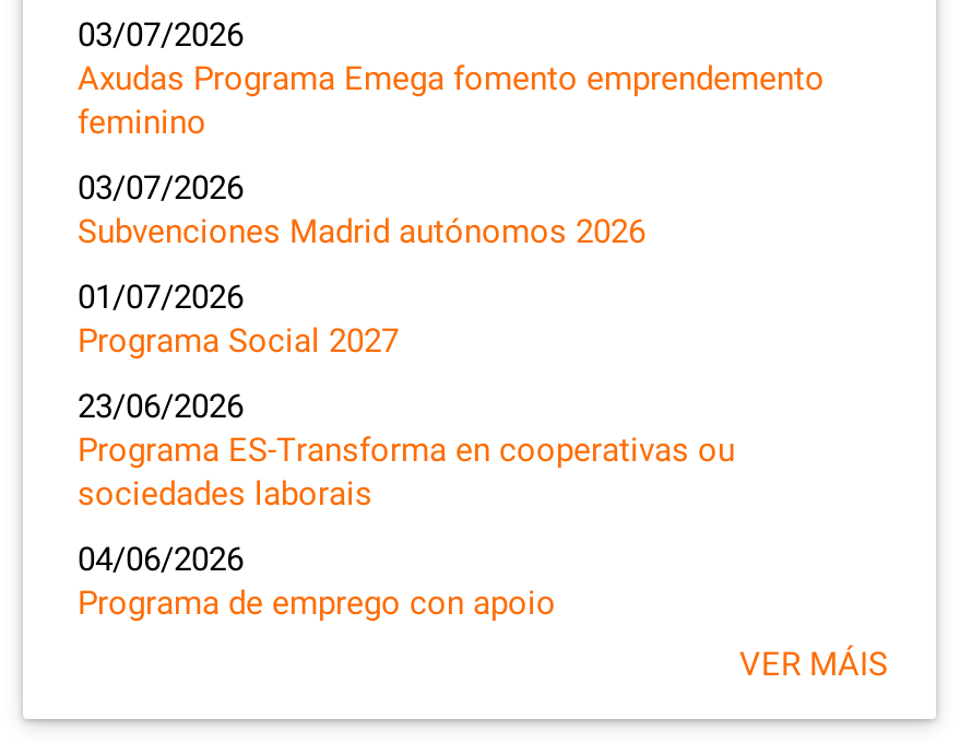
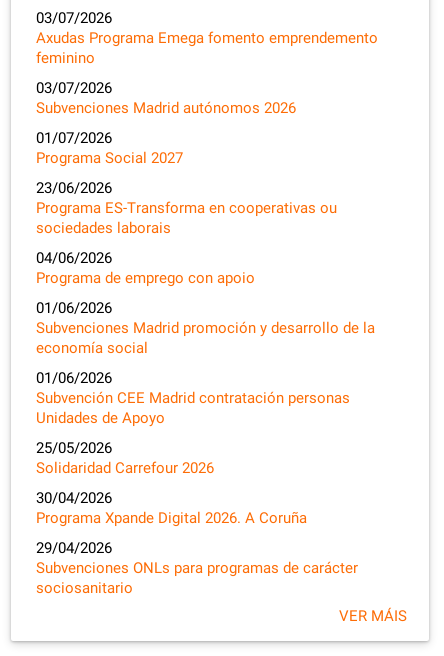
none -> [36,299,375,597] 01/06/2026 | Subvenciones Madrid promoción y desarrollo de la | economía social | 01/06/2026 | Subvención CEE Madrid contratación personas | Unidades de Apoyo | 25/05/2026 | Solidaridad Carrefour 2026 | 30/04/2026 | Programa Xpande Digital 2026. A Coruña | 29/04/2026 | Subvenciones ONLs para programas de carácter | sociosanitario

